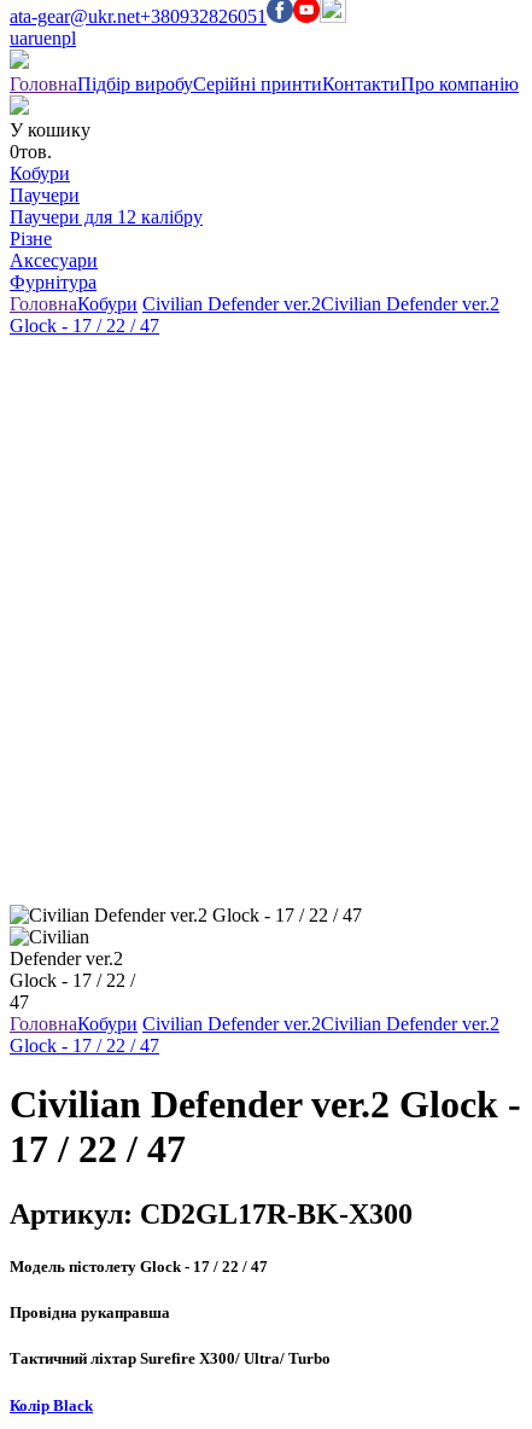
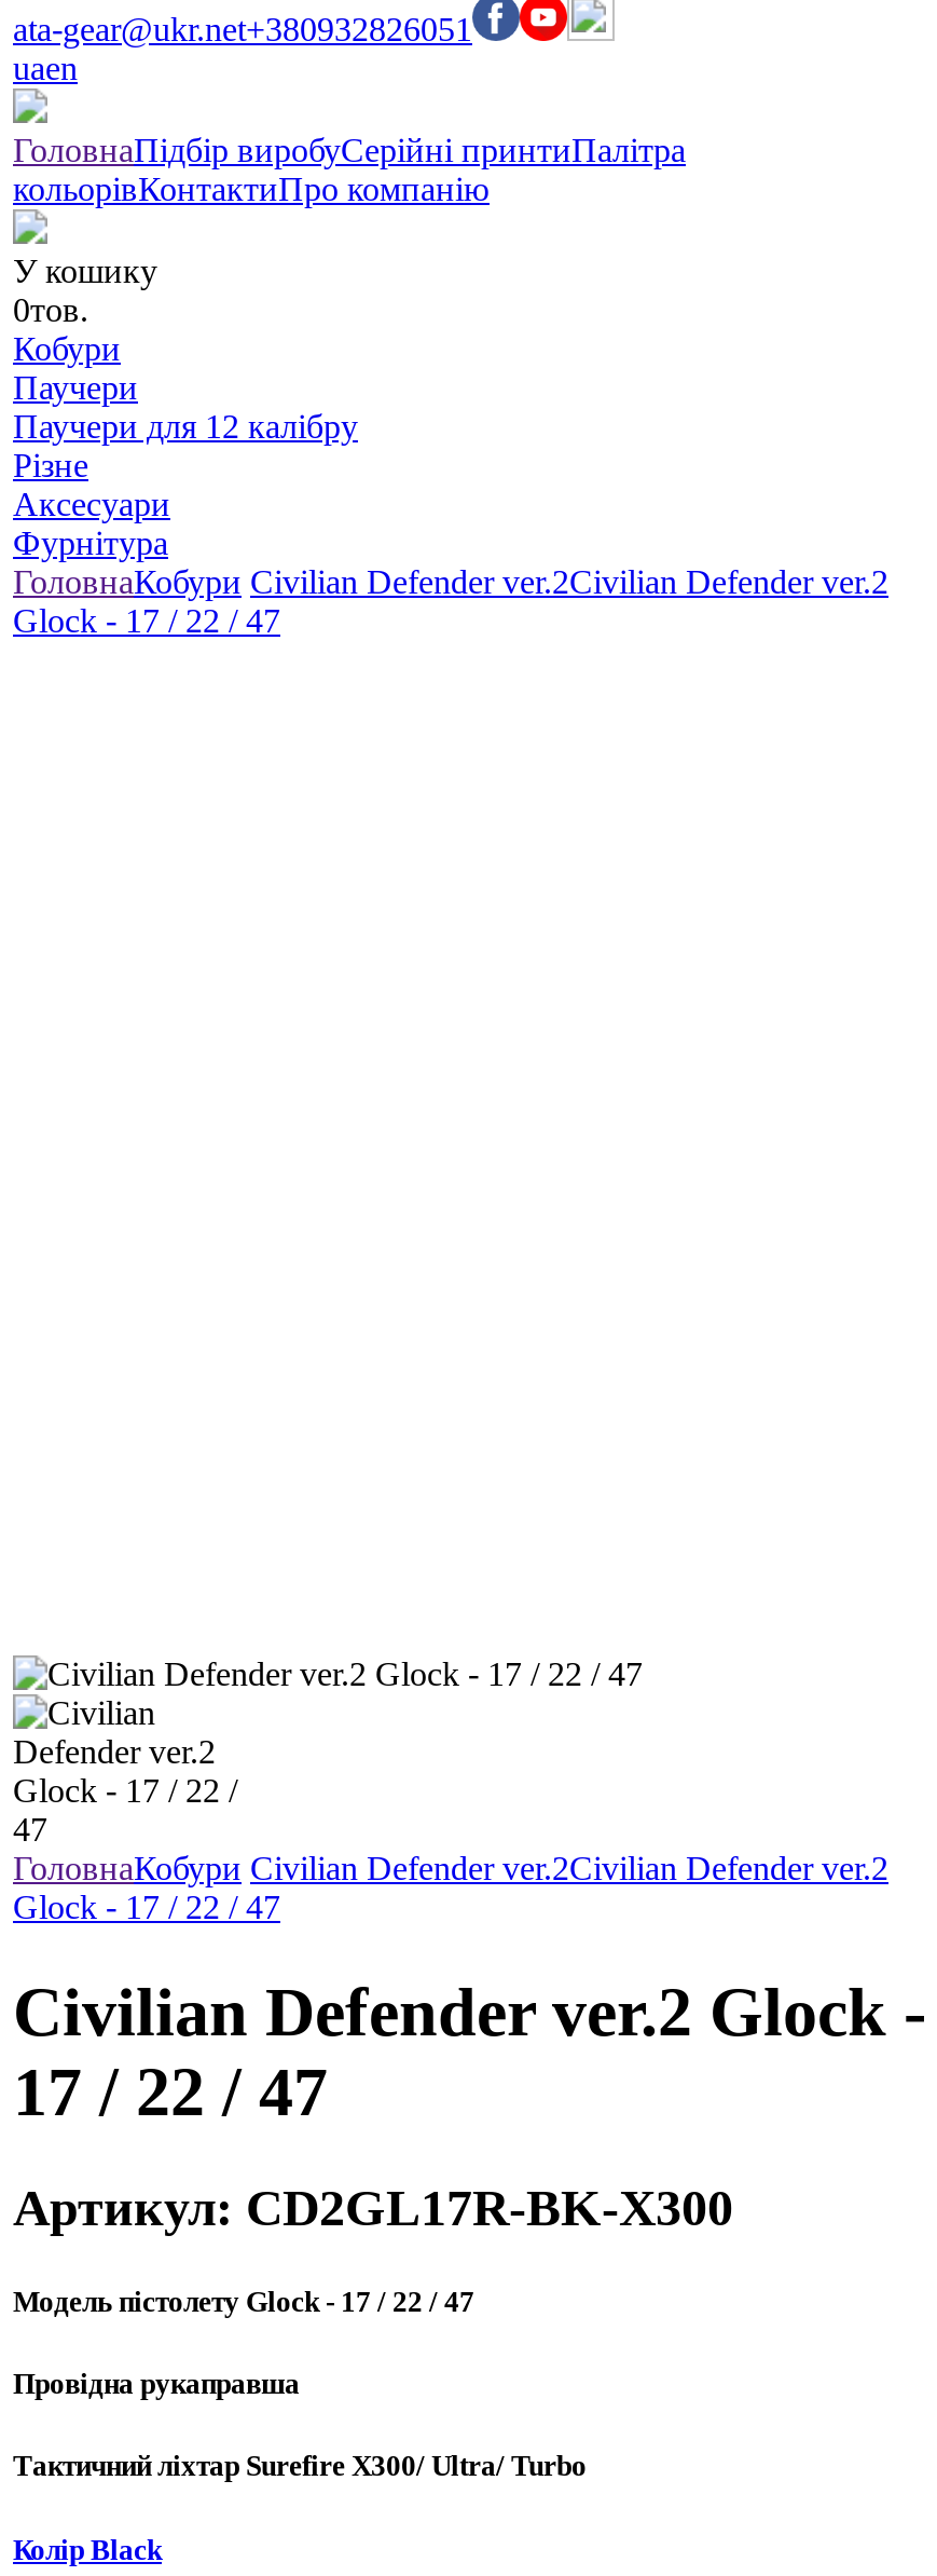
[10,28,76,48] uaruenpl -> [13,50,78,86] uaen
[10,74,519,94] ГоловнаПідбір виробуСерійні принтиКонтактиПро компанію -> [13,132,686,207] ГоловнаПідбір виробуСерійні принтиПалітра | кольорівКонтактиПро компанію

